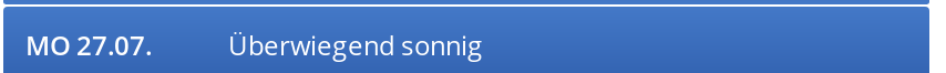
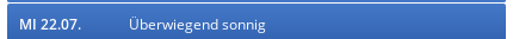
[25,27,152,64] MO 27.07. -> [19,14,81,34] MI 22.07.

